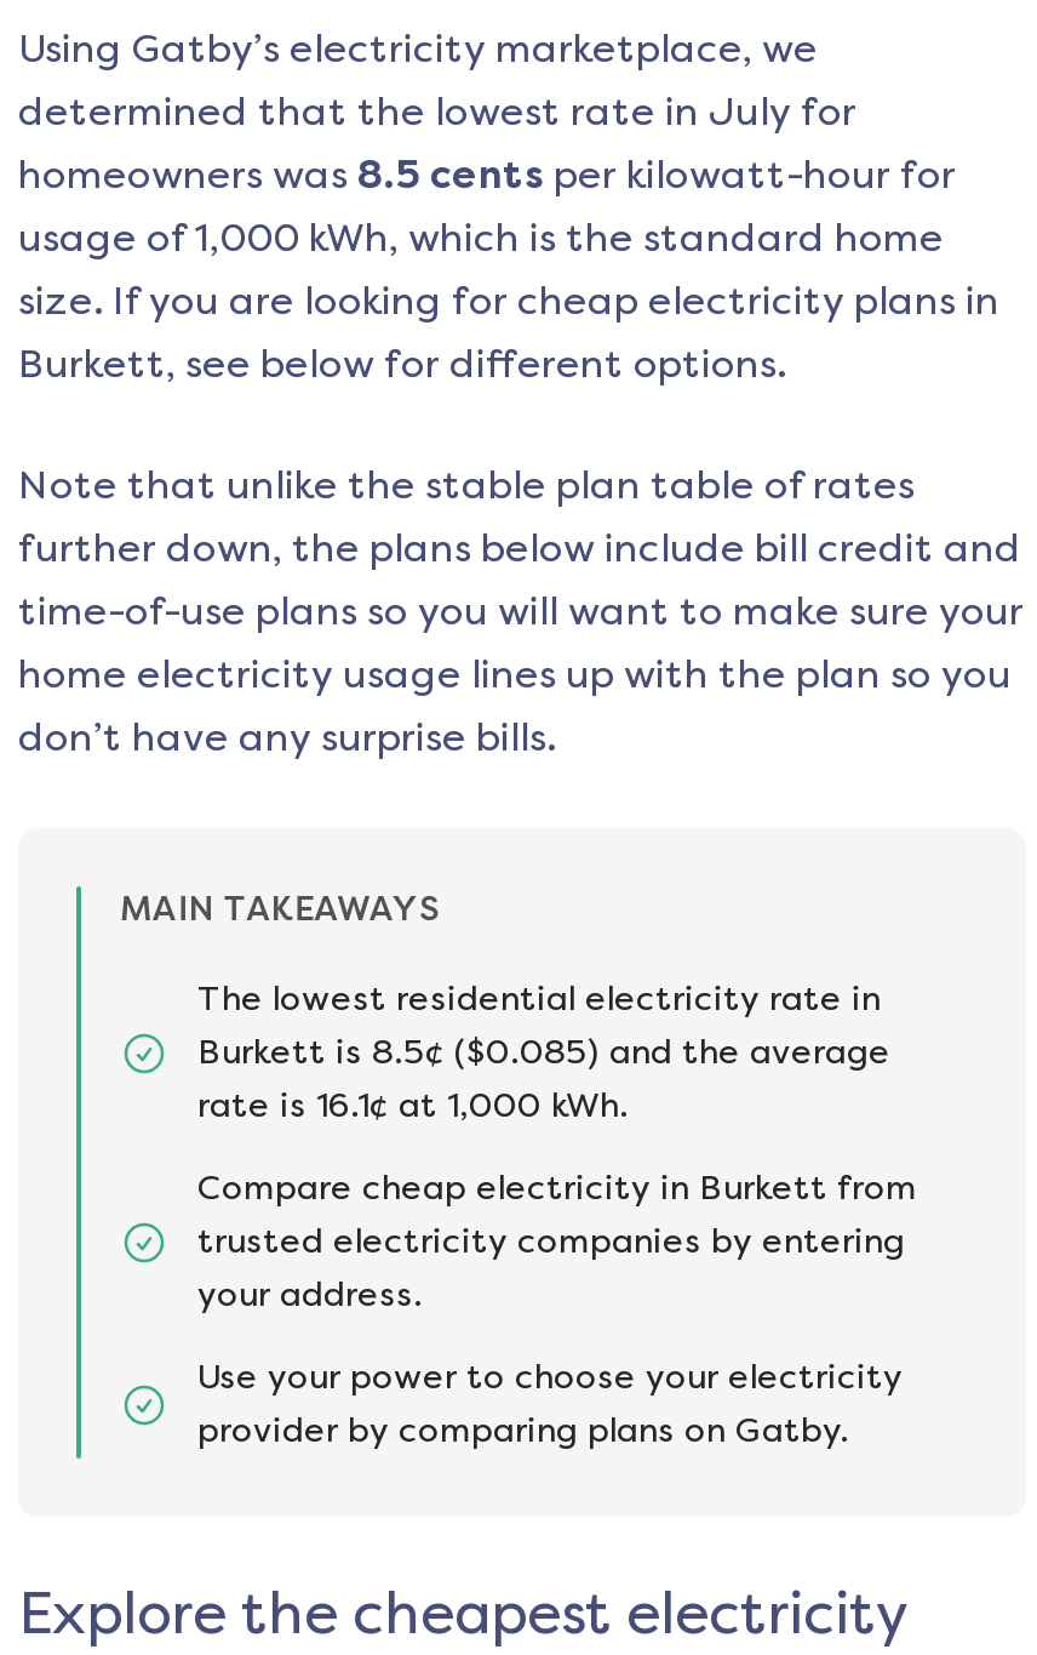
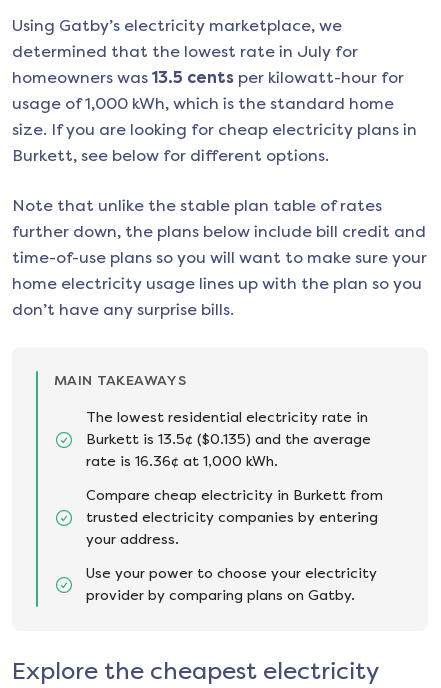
[18,152,956,198] homeowners was 8.5 cents per kilowatt-hour for -> [12,68,404,87] homeowners was 13.5 cents per kilowatt-hour for
[197,1032,890,1073] Burkett is 8.5¢ ($0.085) and the average -> [86,431,371,448] Burkett is 13.5¢ ($0.135) and the average
[197,1085,629,1126] rate is 16.1¢ at 1,000 kWh. -> [86,453,278,470] rate is 16.36¢ at 1,000 kWh.

